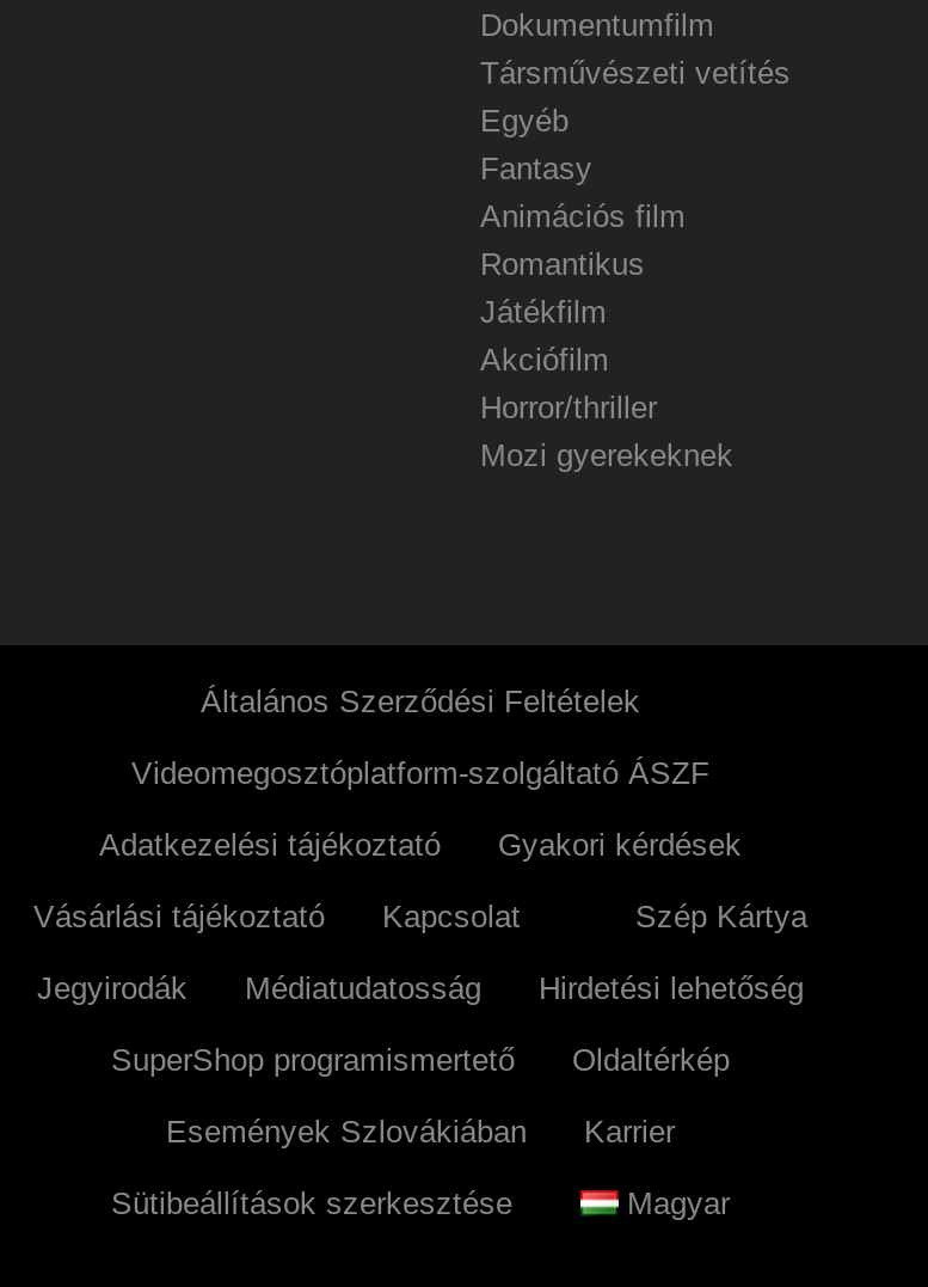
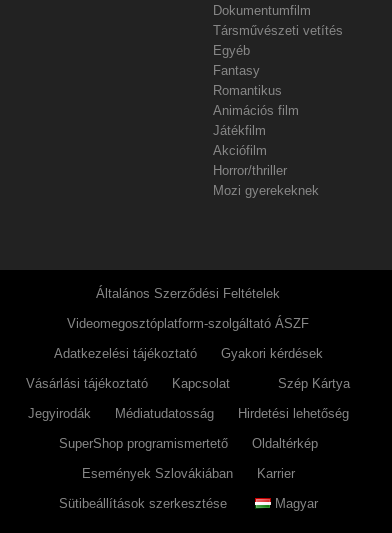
moved [480,199,686,235] -> [213,103,299,118]: Animációs film
moved [480,247,645,283] -> [213,83,282,98]: Romantikus

